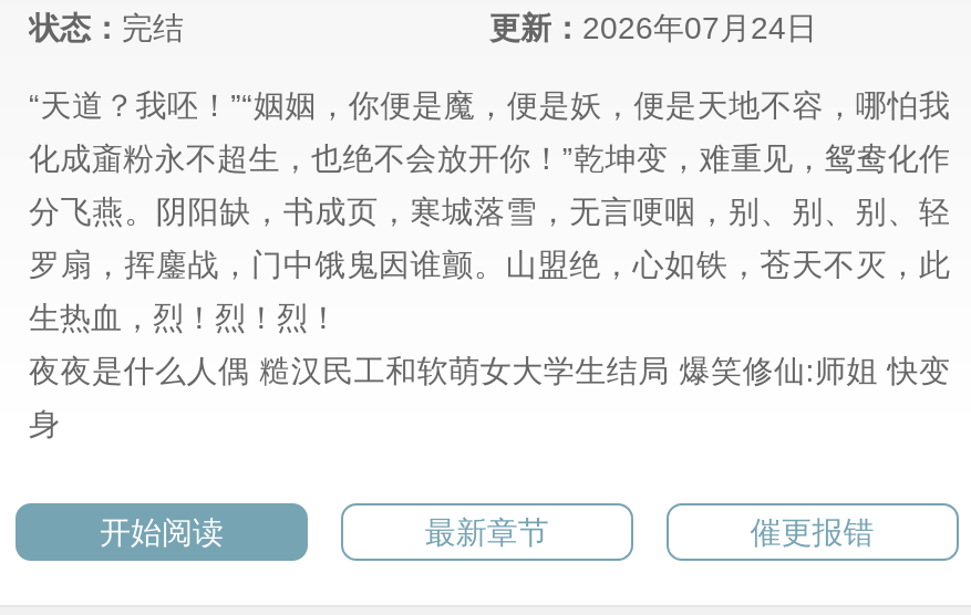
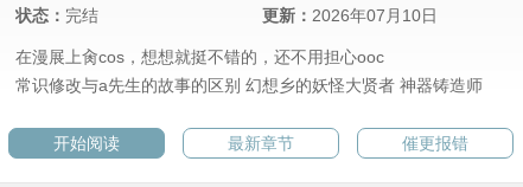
[29,11,950,442] 更新：2026年07月24日 | “天道？我呸！”“姻姻，你便是魔，便是妖，便是天地不容，哪怕我 | 化成齑粉永不超生，也绝不会放开你！”乾坤变，难重见，鸳鸯化作 | 分飞燕。阴阳缺，书成页，寒城落雪，无言哽咽，别、别、别、轻 | 罗扇，挥鏖战，门中饿鬼因谁颤。山盟绝，心如铁，苍天不灭，此 | 生热血，烈！烈！烈！ | 夜夜是什么人偶 糙汉民工和软萌女大学生结局 爆笑修仙:师姐 快变 | 身 -> [15,7,483,95] 更新：2026年07月10日 | 在漫展上肏cos，想想就挺不错的，还不用担心ooc | 常识修改与a先生的故事的区别 幻想乡的妖怪大贤者 神器铸造师

